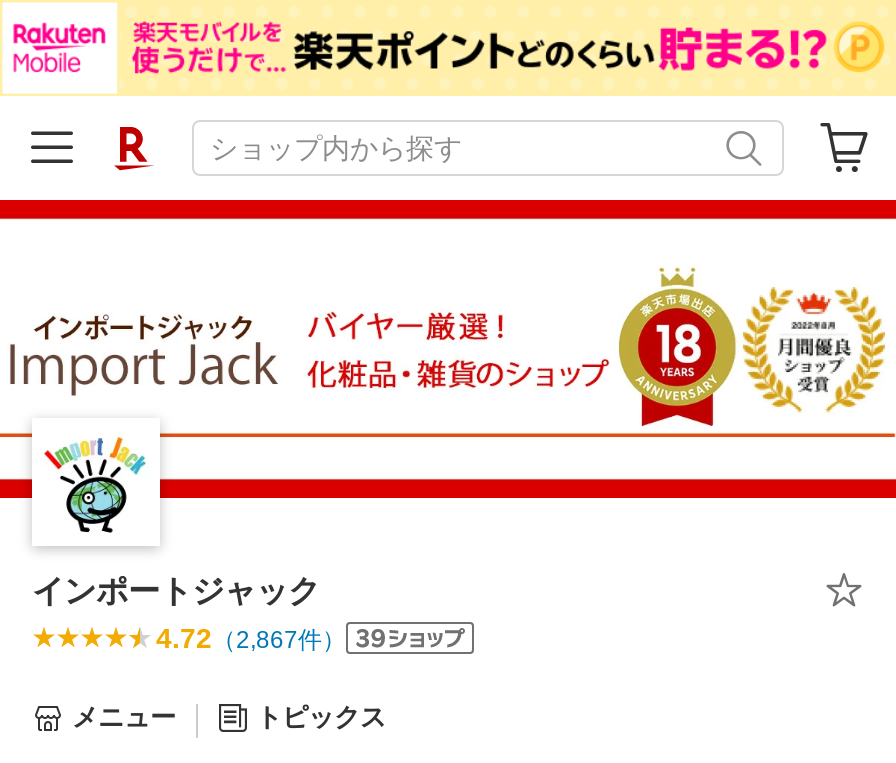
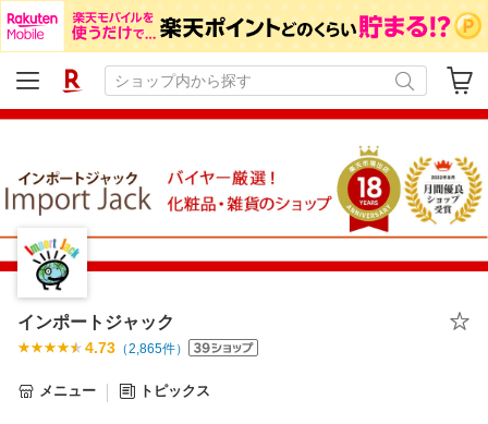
[156,622,346,654] 4.72（2,867件） -> [85,339,188,357] 4.73（2,865件）

